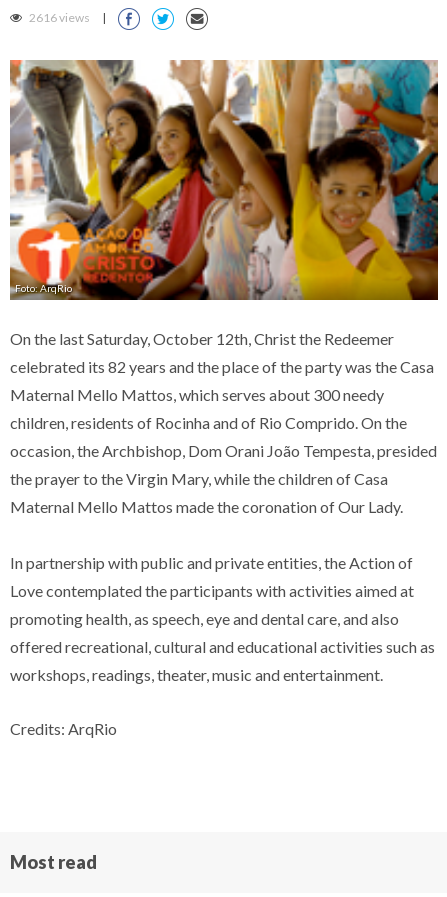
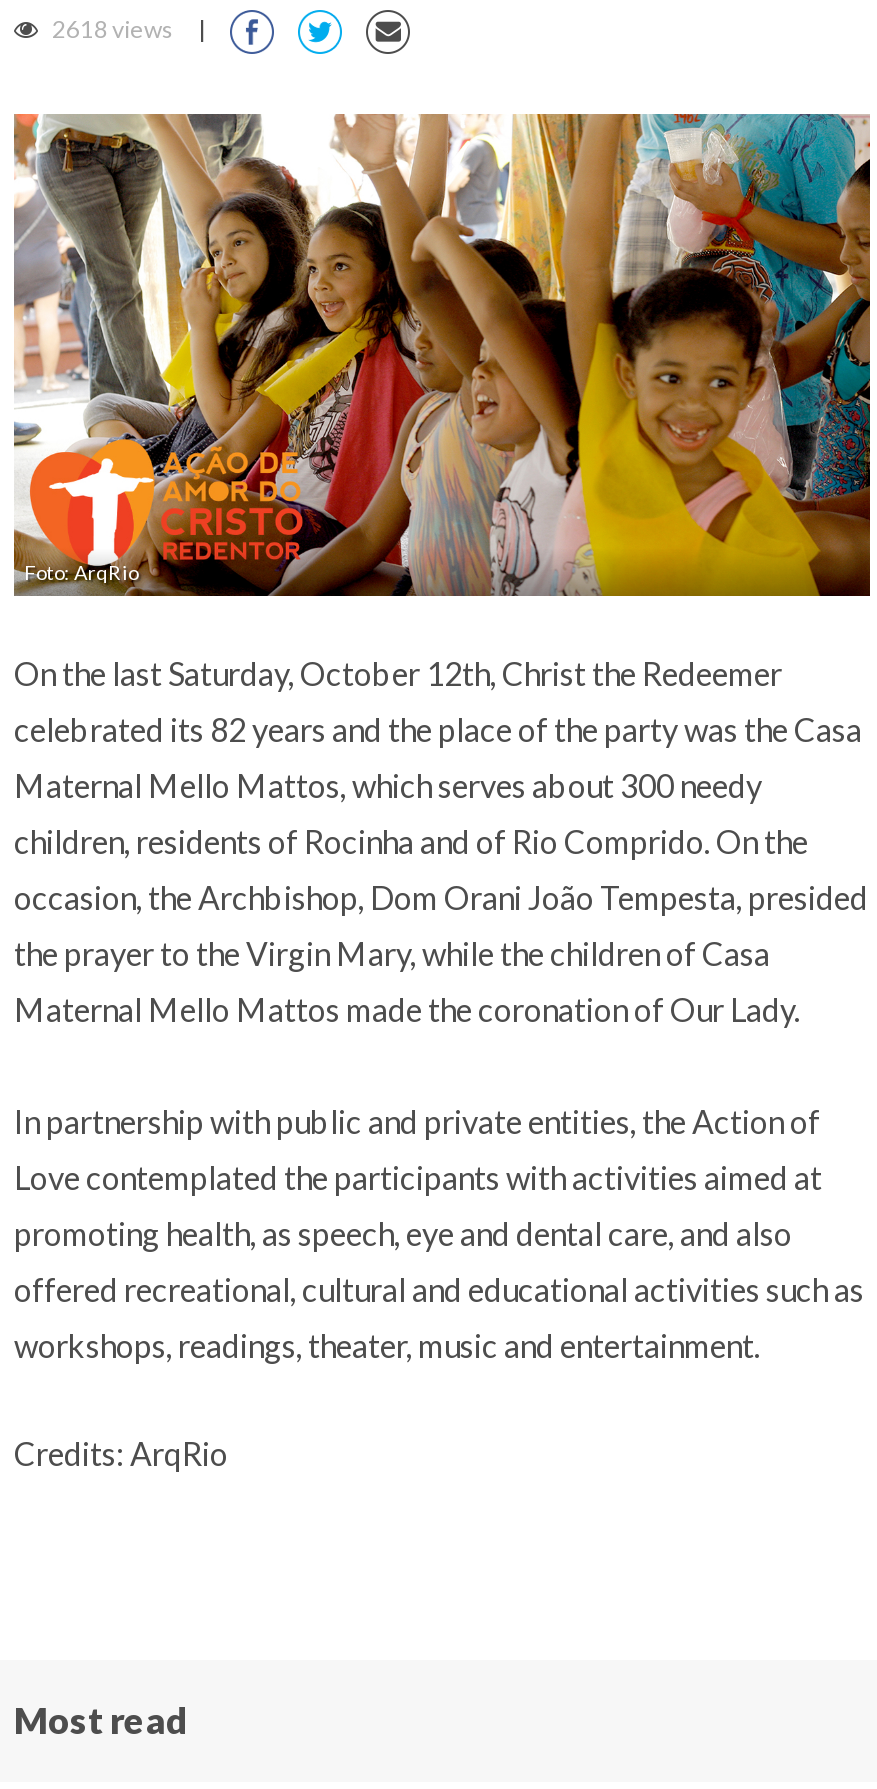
[29,10,92,25] 2616 views -> [52,14,178,44] 2618 views

